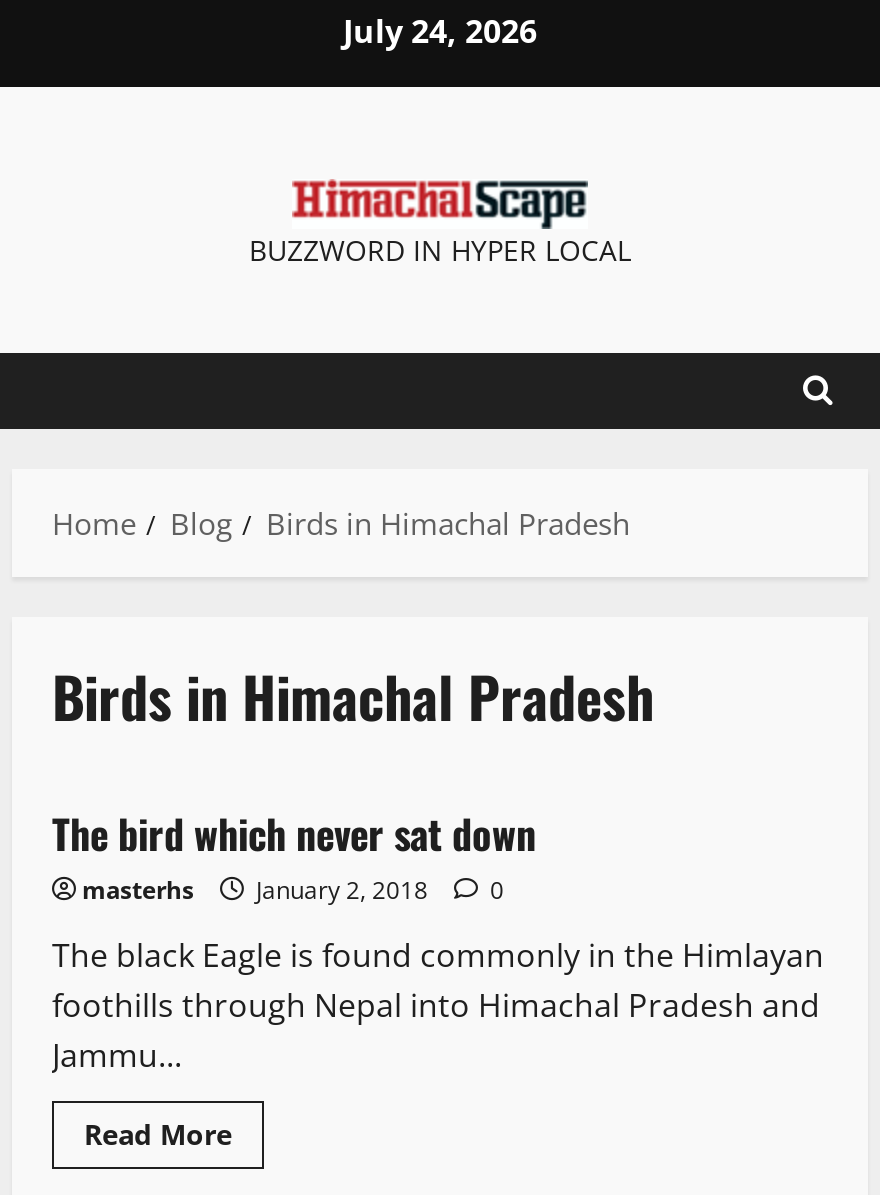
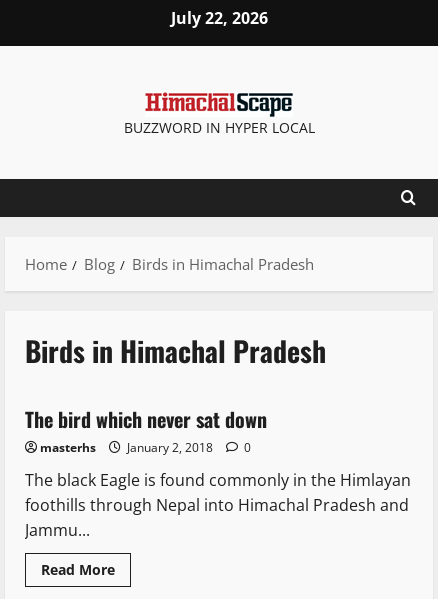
[343,9,537,53] July 24, 2026 -> [170,7,267,29] July 22, 2026

